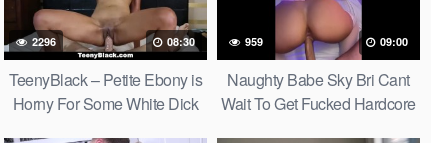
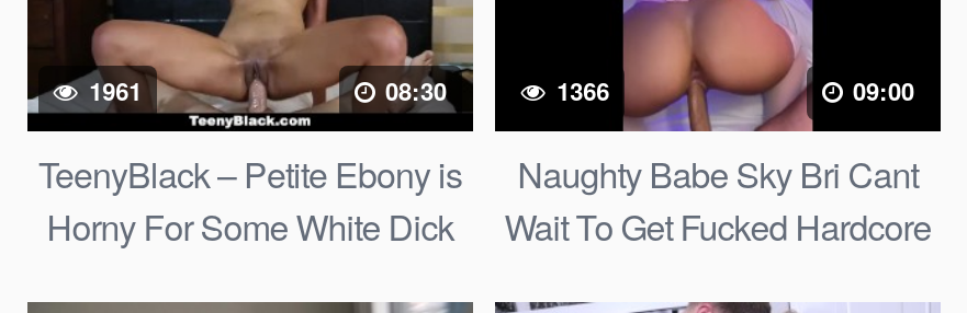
[29,33,56,48] 2296 -> [83,73,142,106] 1961
[242,33,263,48] 959 -> [550,73,609,106] 1366

